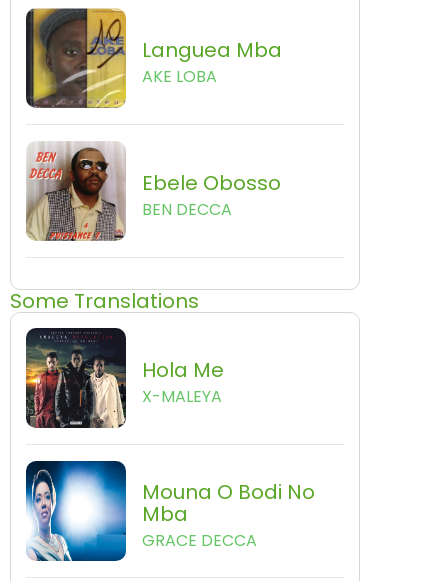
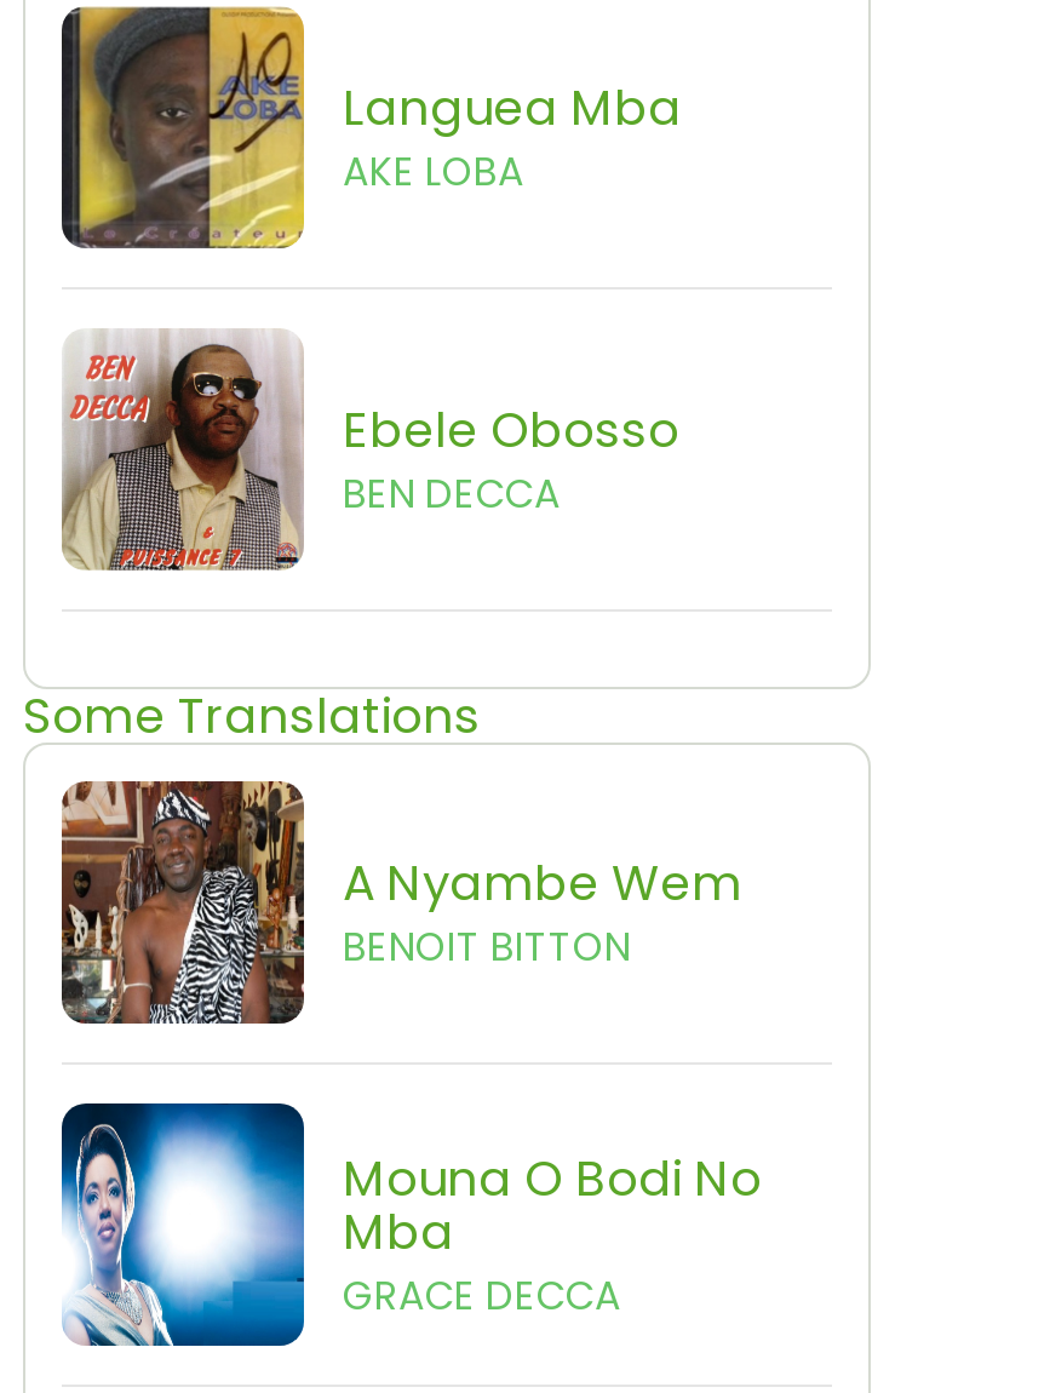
[25,327,224,429] [image] | Hola Me | X-MALEYA -> [59,779,742,1026] [image] | A Nyambe Wem | BENOIT BITTON

